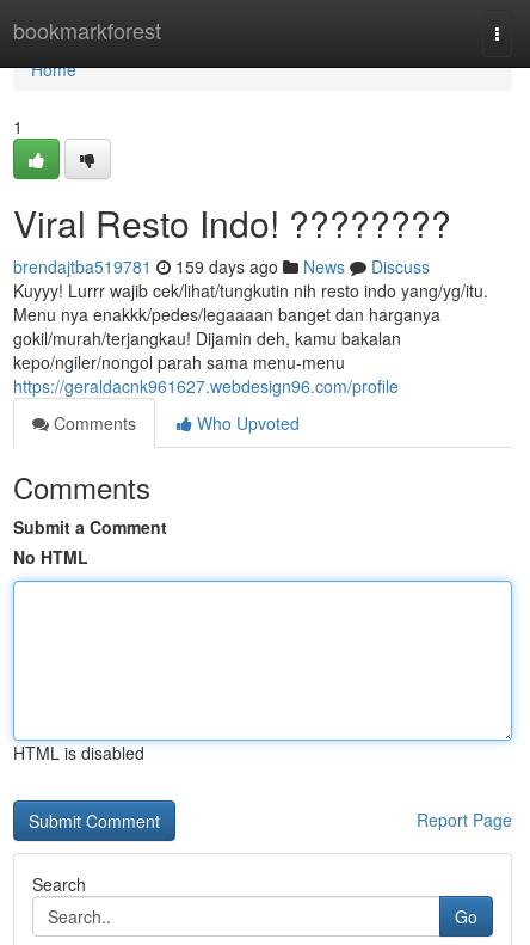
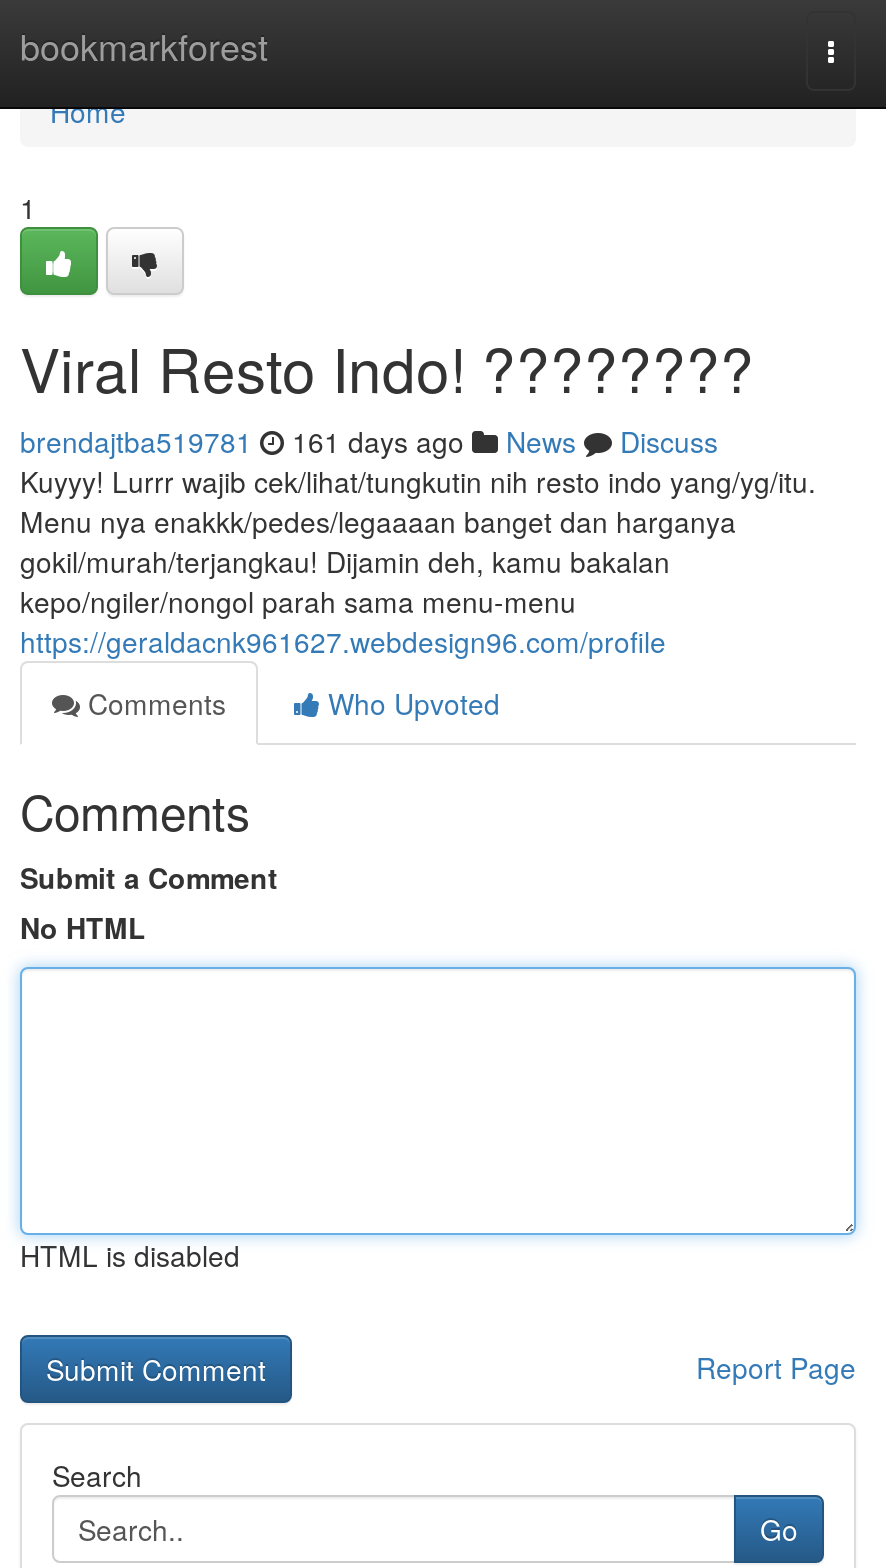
[13,254,430,278] brendajtba519781 159 days ago News Discuss -> [20,421,718,461] brendajtba519781 161 days ago News Discuss

